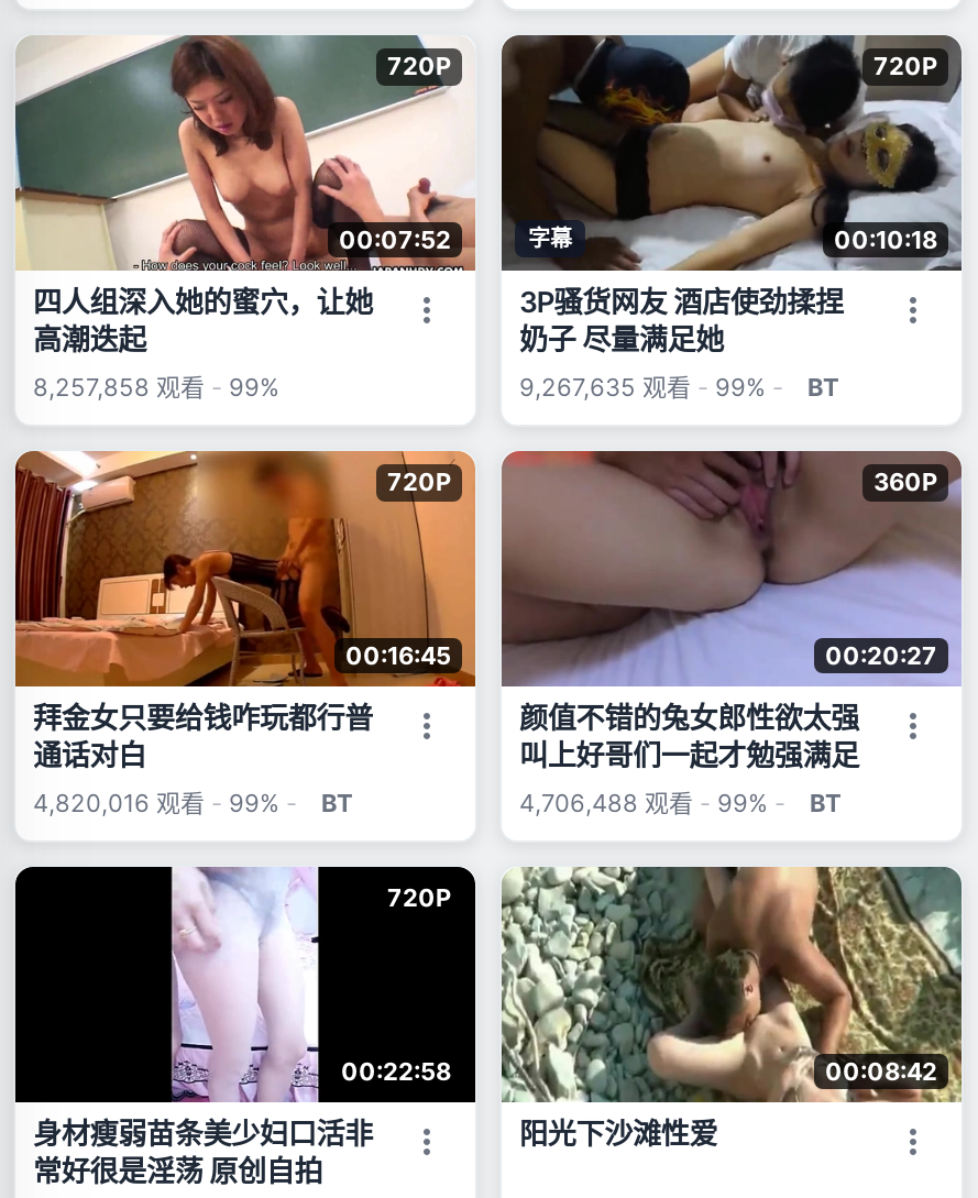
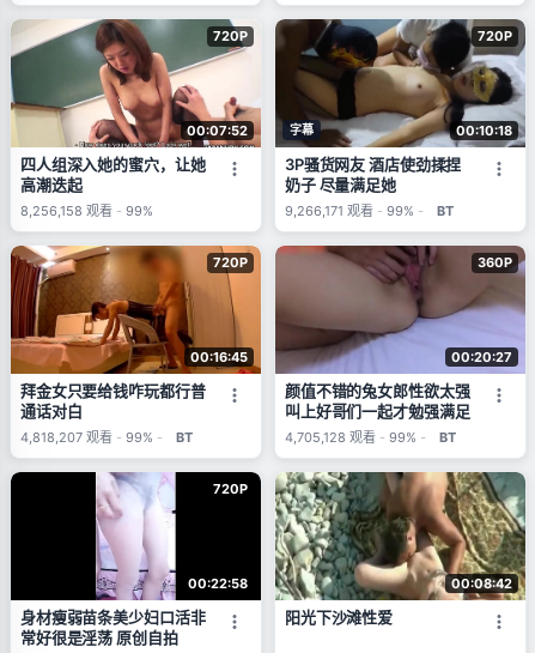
[33,372,279,403] 8,257,858观看 - 99% -> [20,202,153,219] 8,256,158观看 - 99%
[519,372,838,403] 9,267,635观看 - 99% - BT -> [285,202,454,219] 9,266,171观看 - 99% - BT
[33,788,352,819] 4,820,016观看 - 99% - BT -> [20,429,193,446] 4,818,207观看 - 99% - BT
[519,788,840,819] 4,706,488观看 - 99% - BT -> [285,429,456,446] 4,705,128观看 - 99% - BT

